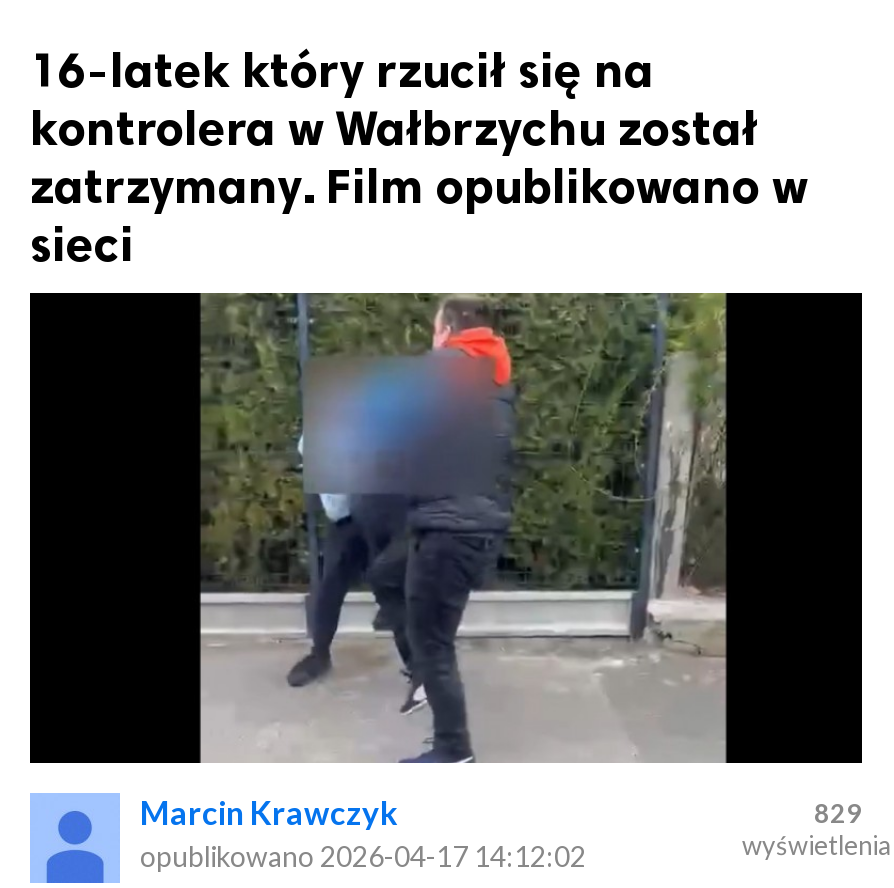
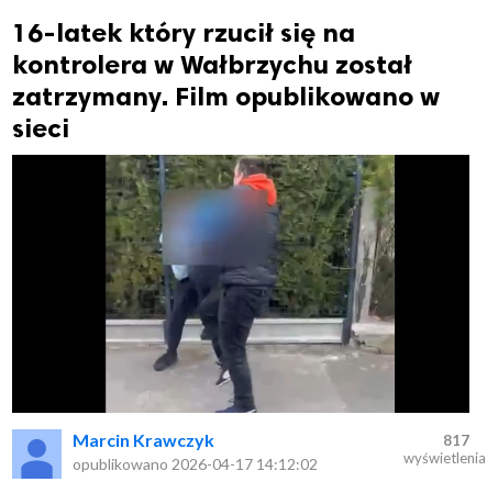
[814,796,862,828] 829 -> [443,431,469,449] 817

